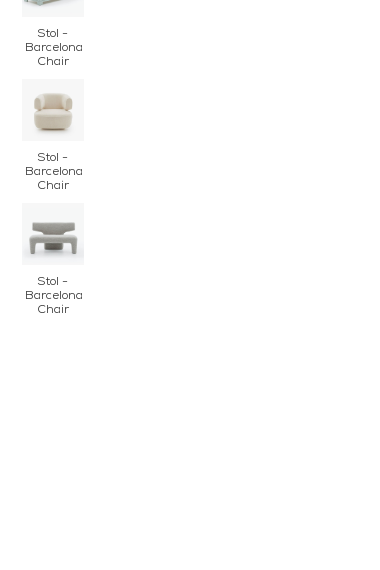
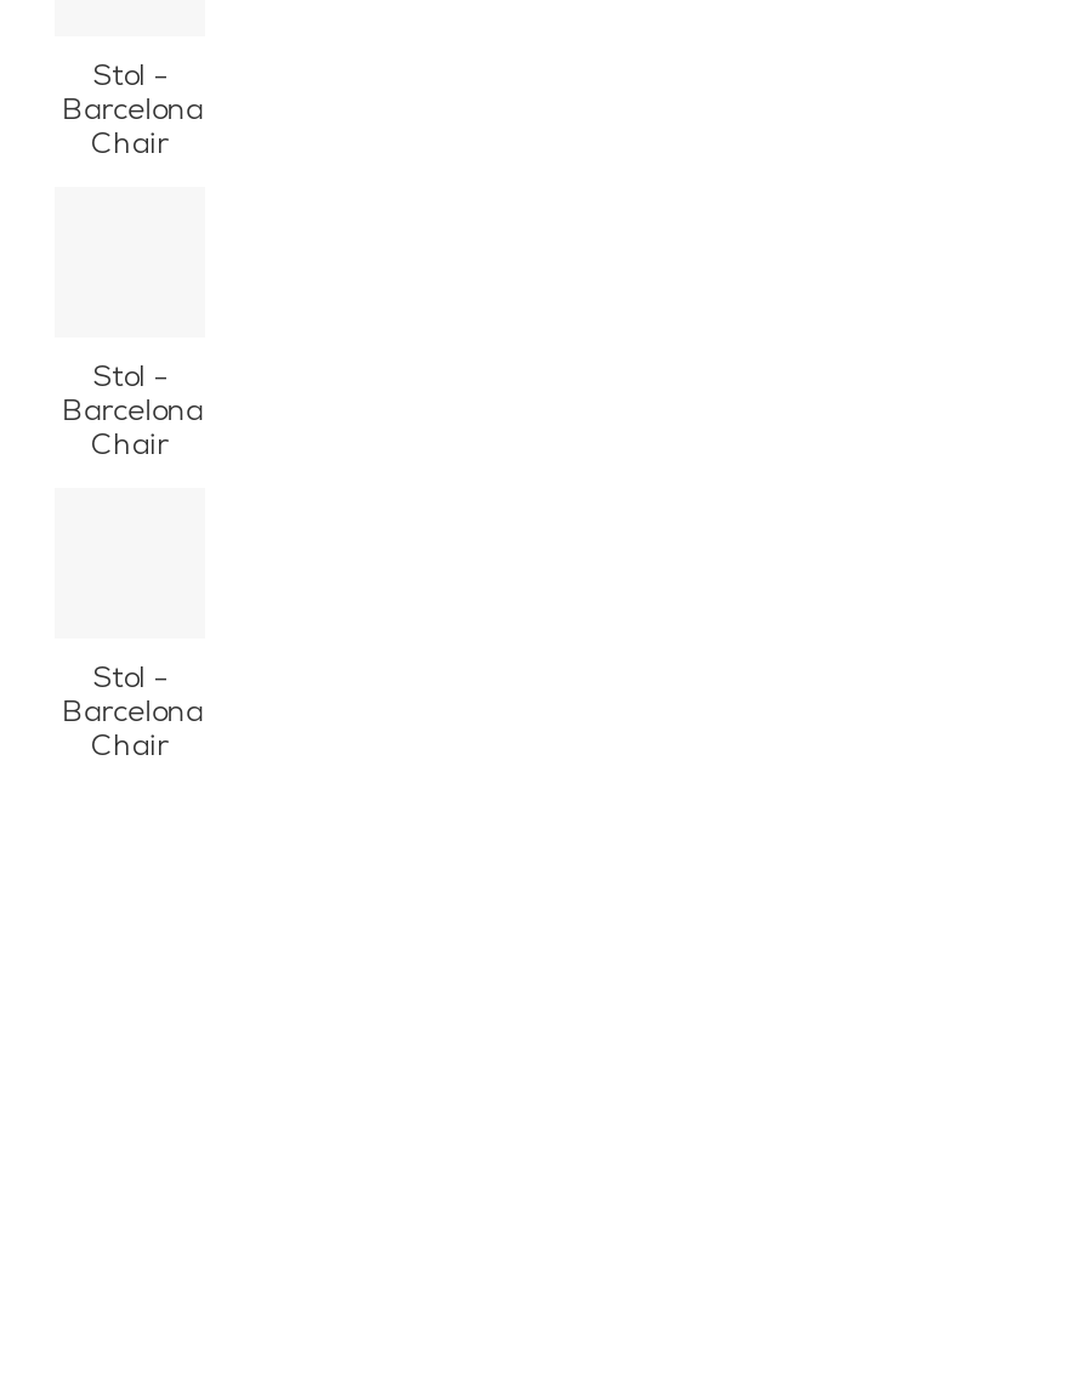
[33,92,73,134] [image] -> none
[25,221,83,258] [image] -> none

